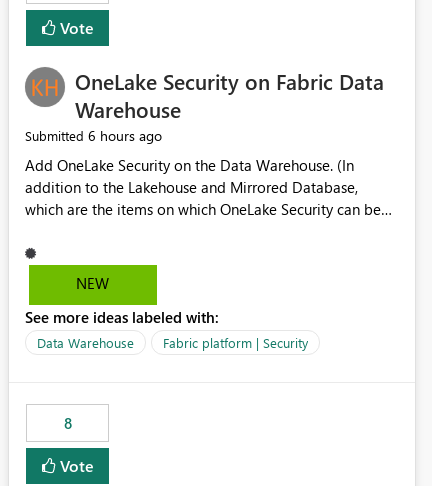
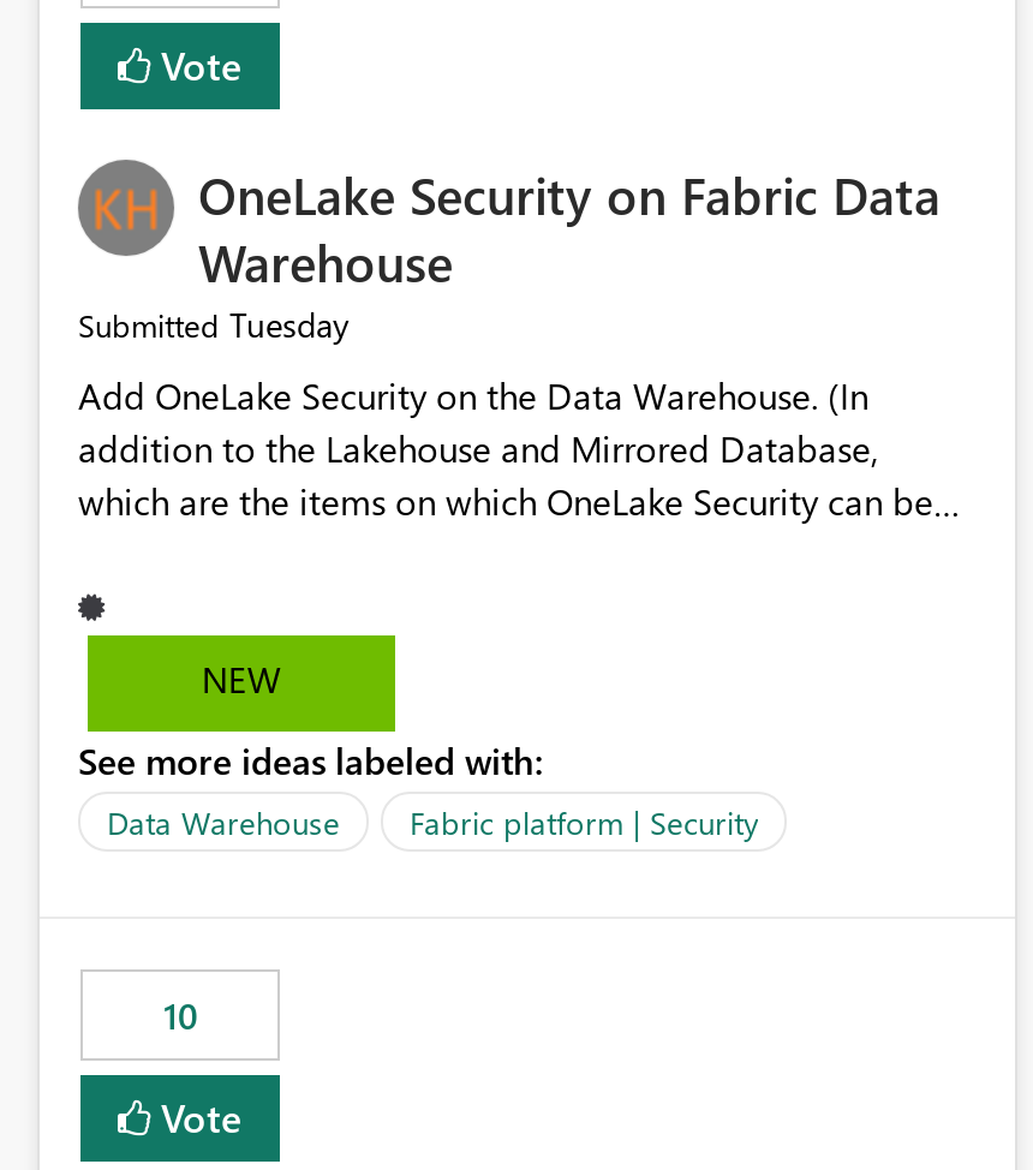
[25,126,162,145] Submitted 6 hours ago -> [78,302,350,348] Submitted Tuesday
[63,413,71,433] 8 -> [163,992,197,1040] 10

